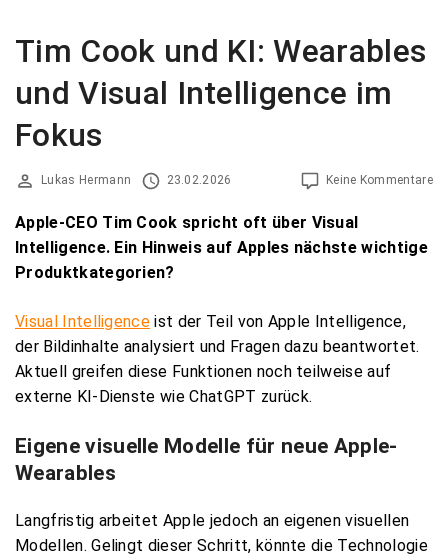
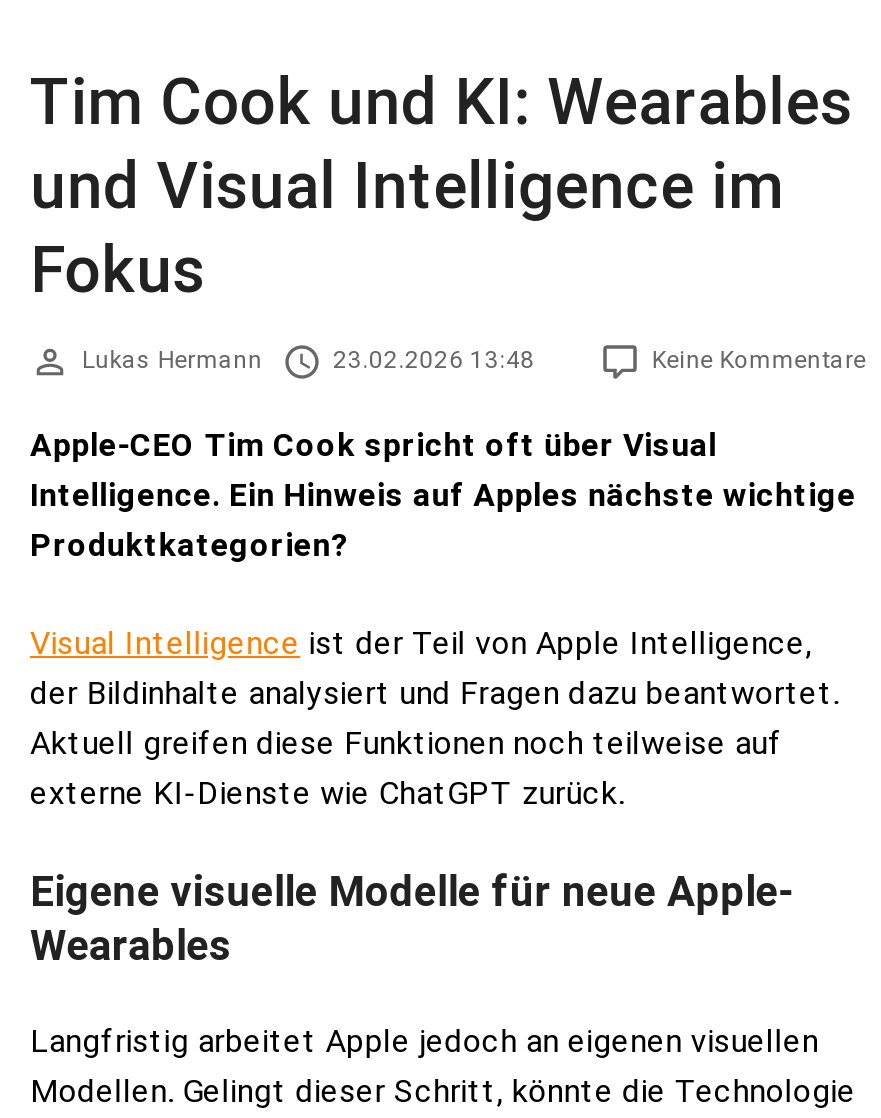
[166,173,232,187] 23.02.2026 -> [333,346,535,374] 23.02.2026 13:48

